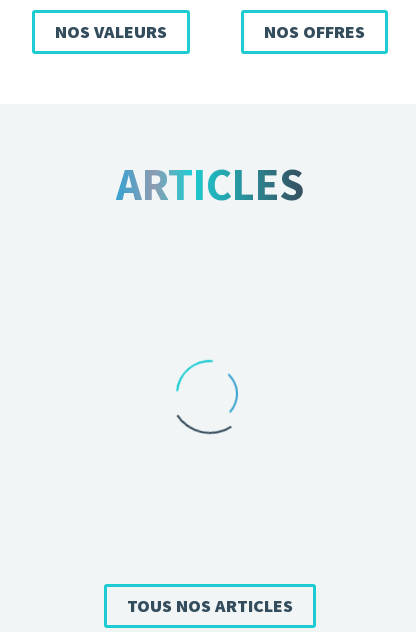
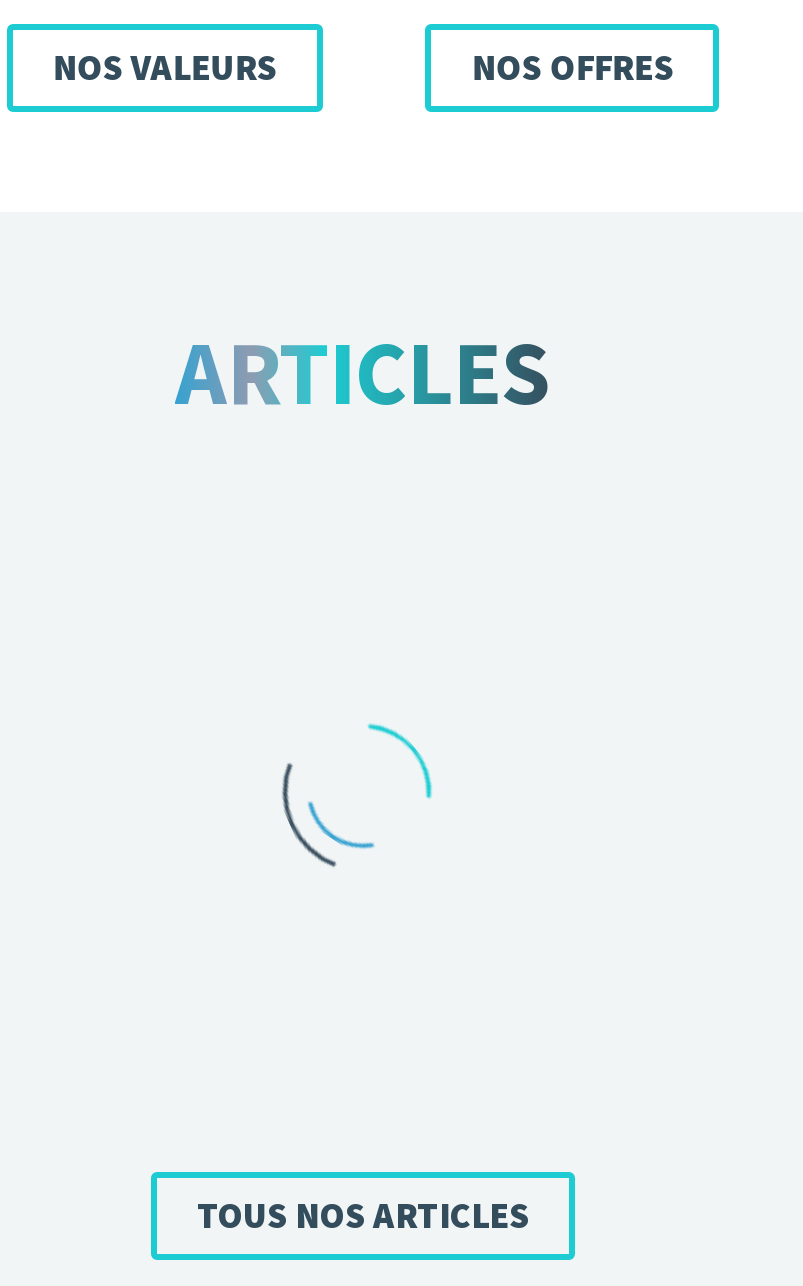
[170,359,244,435] [image] -> [281,722,433,872] [image]

